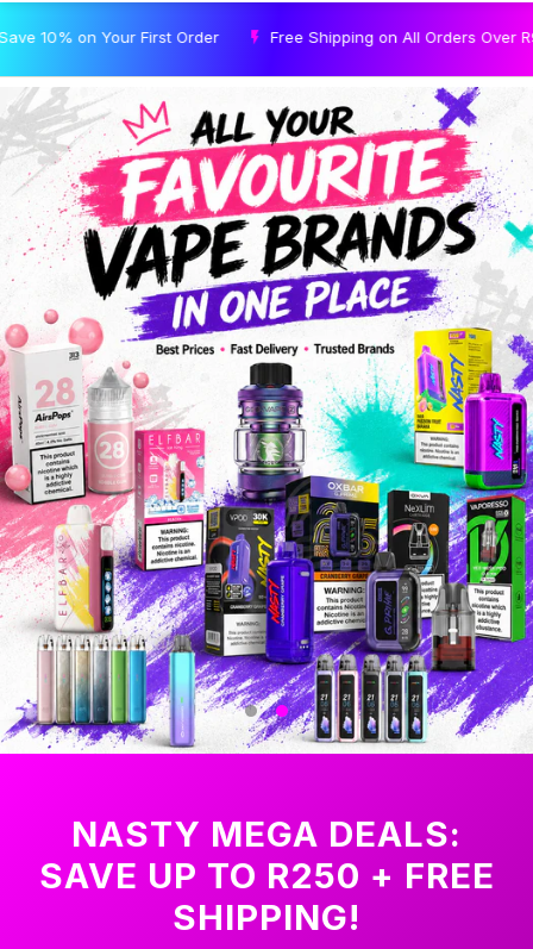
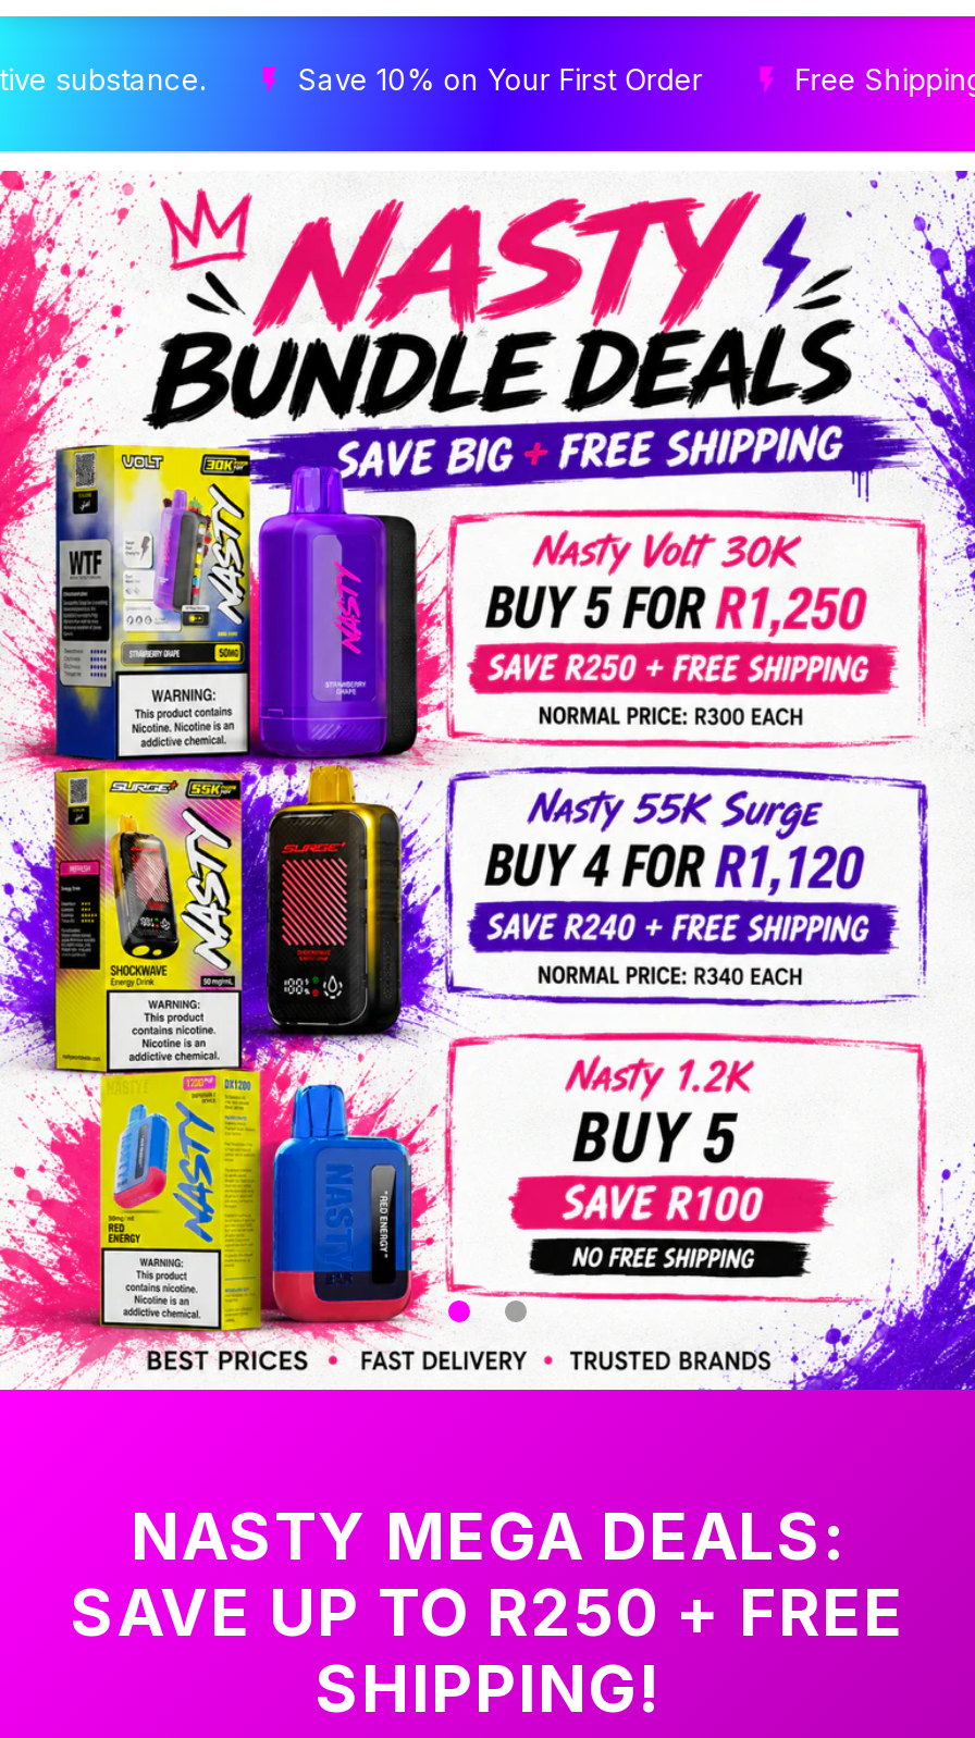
[4,86,529,755] [image] -> [7,169,968,1392] [image]

